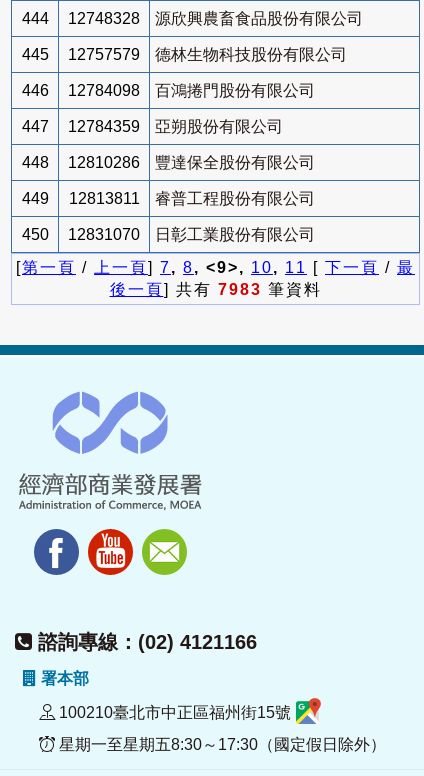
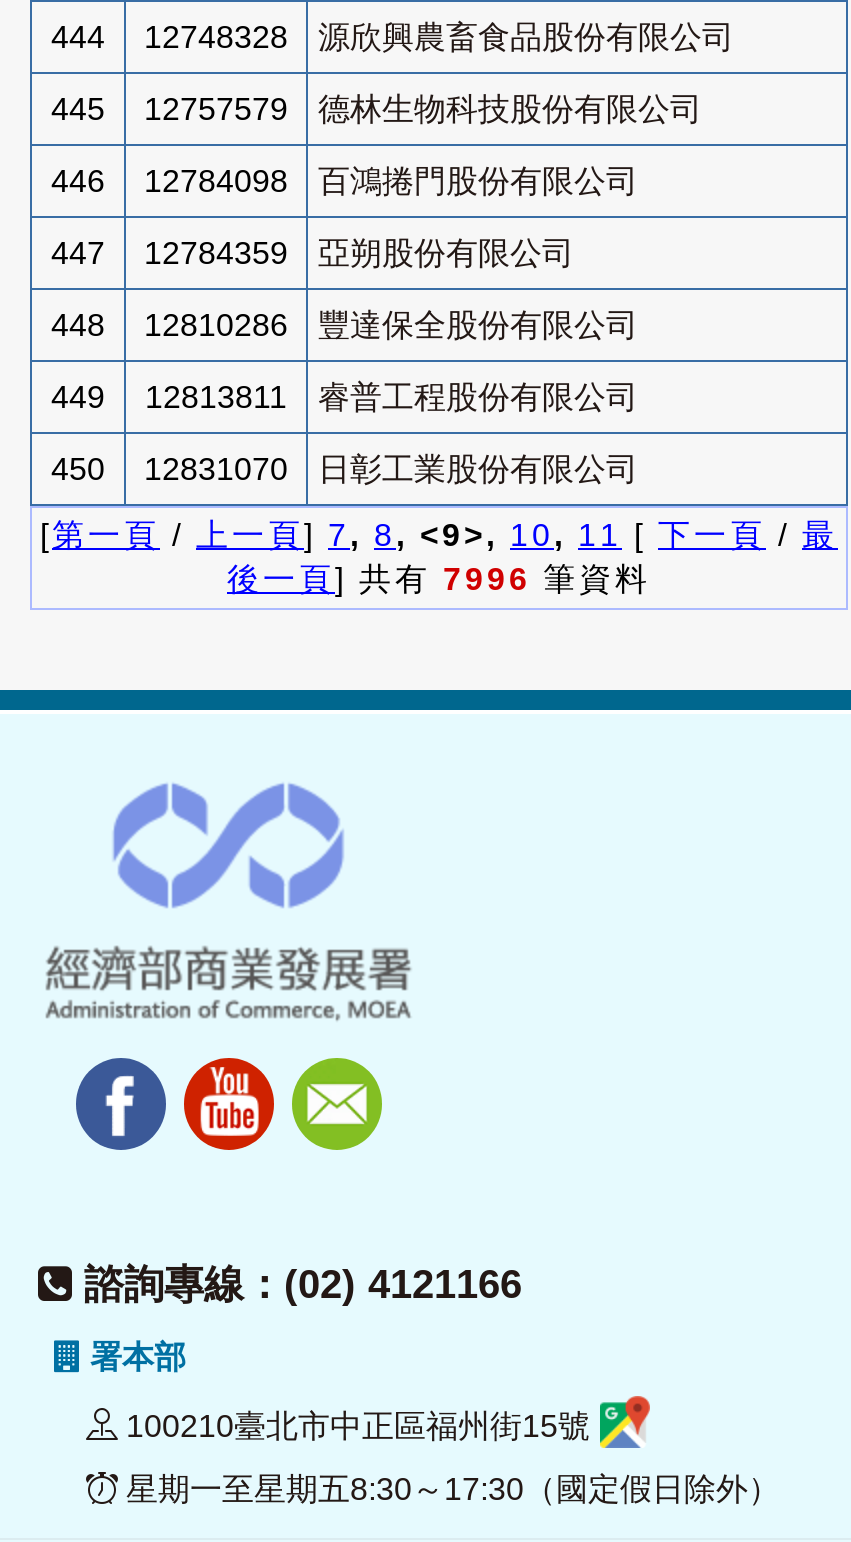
[109,281,321,298] 後一頁] 共有7983筆資料 -> [227,562,651,596] 後一頁] 共有7996筆資料

